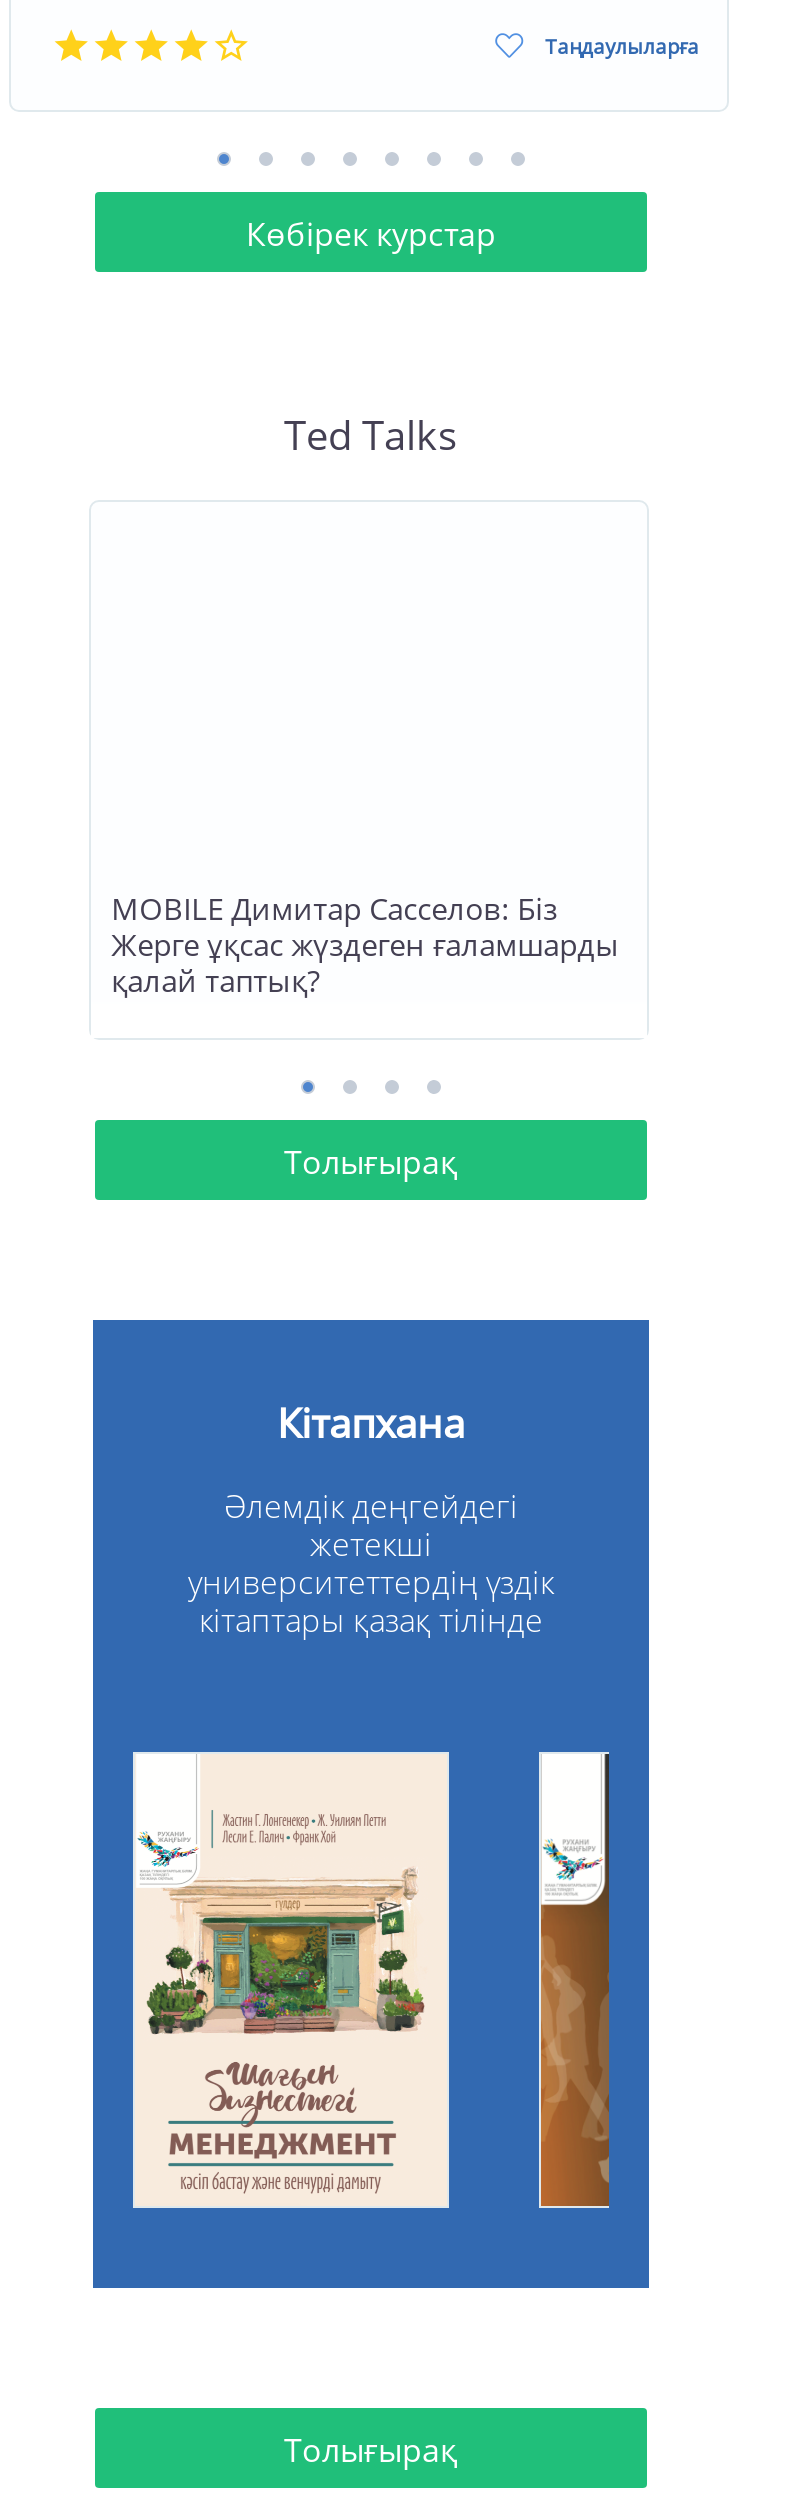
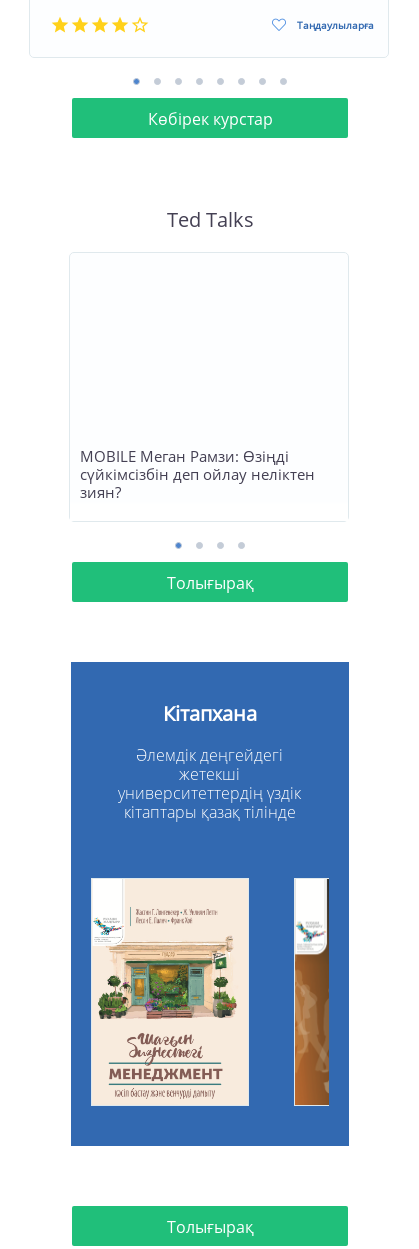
[111,888,619,1000] MOBILE Димитар Сасселов: Біз | Жерге ұқсас жүздеген ғаламшарды | қалай таптық? -> [80,446,315,502] MOBILE Меган Рамзи: Өзіңді | сүйкімсізбін деп ойлау неліктен | зиян?

